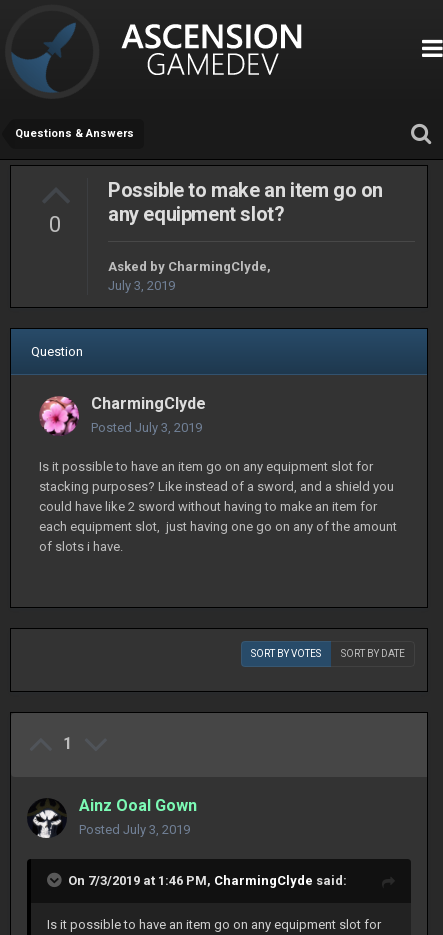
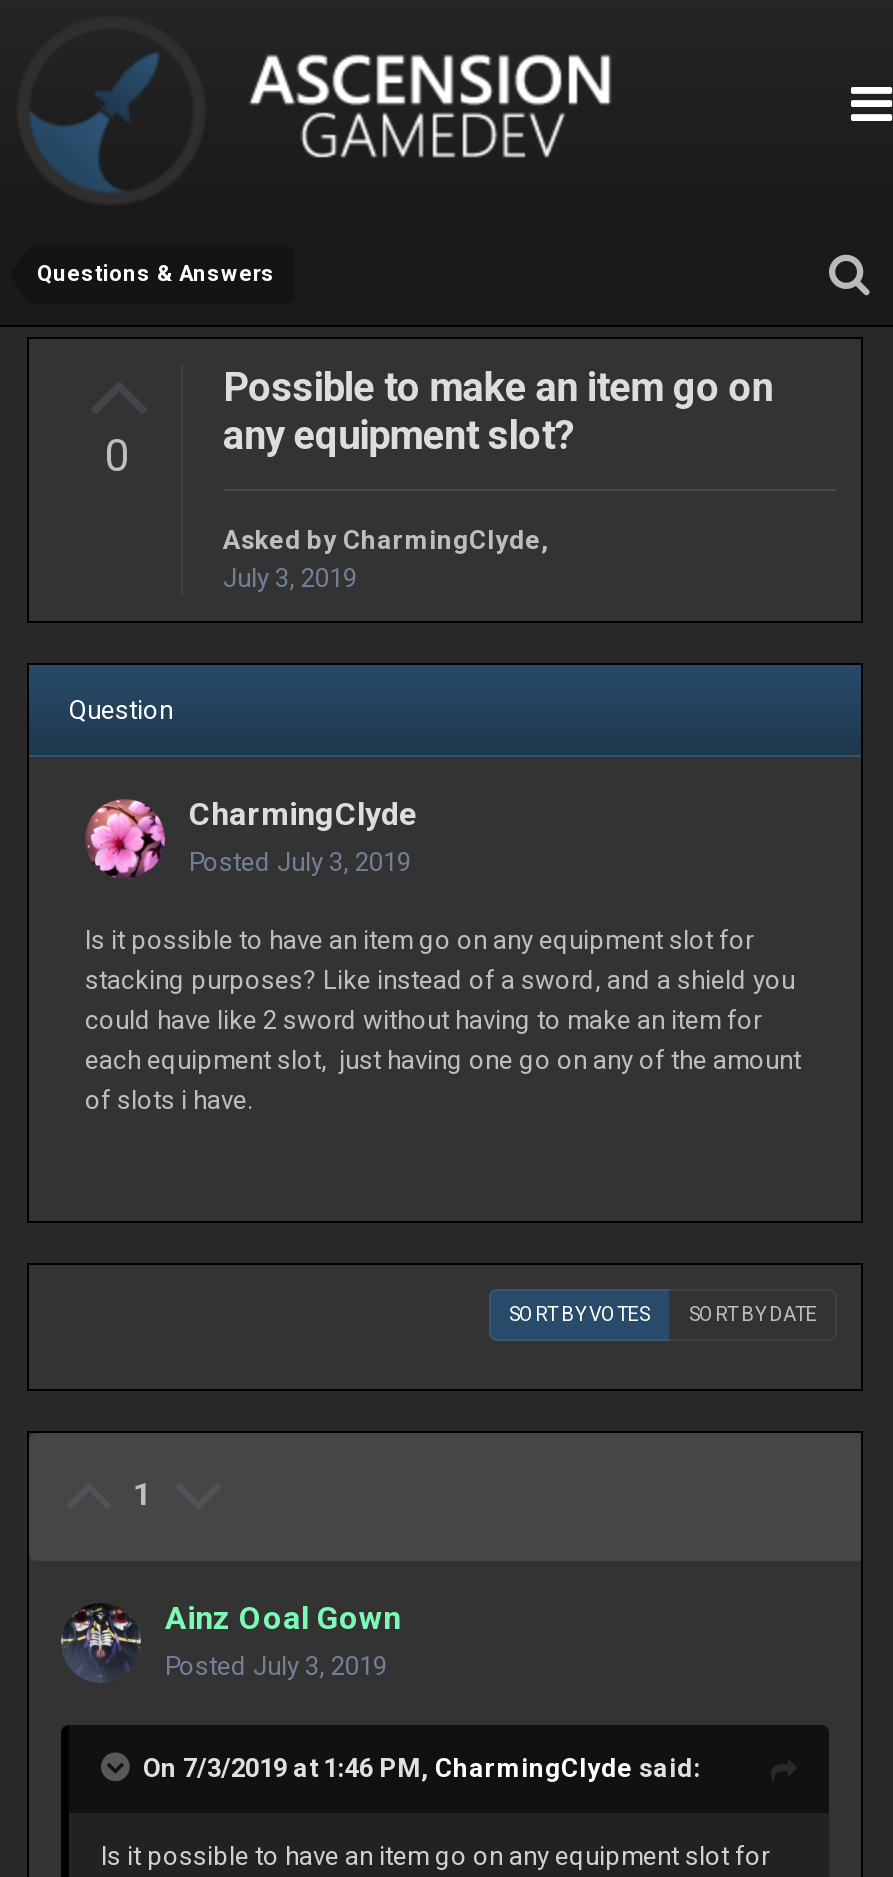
[27,800,67,839] [image] -> [59,1607,143,1683] [image]

